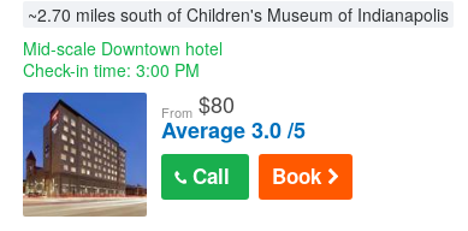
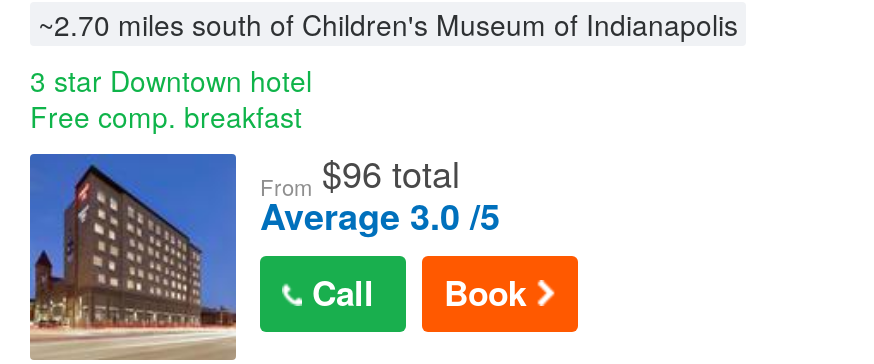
[23,36,235,122] Mid-scale Downtown hotel | Check-in time: 3:00 PM | From $80 -> [30,60,460,203] 3 star Downtown hotel | Free comp. breakfast | From $96 total

